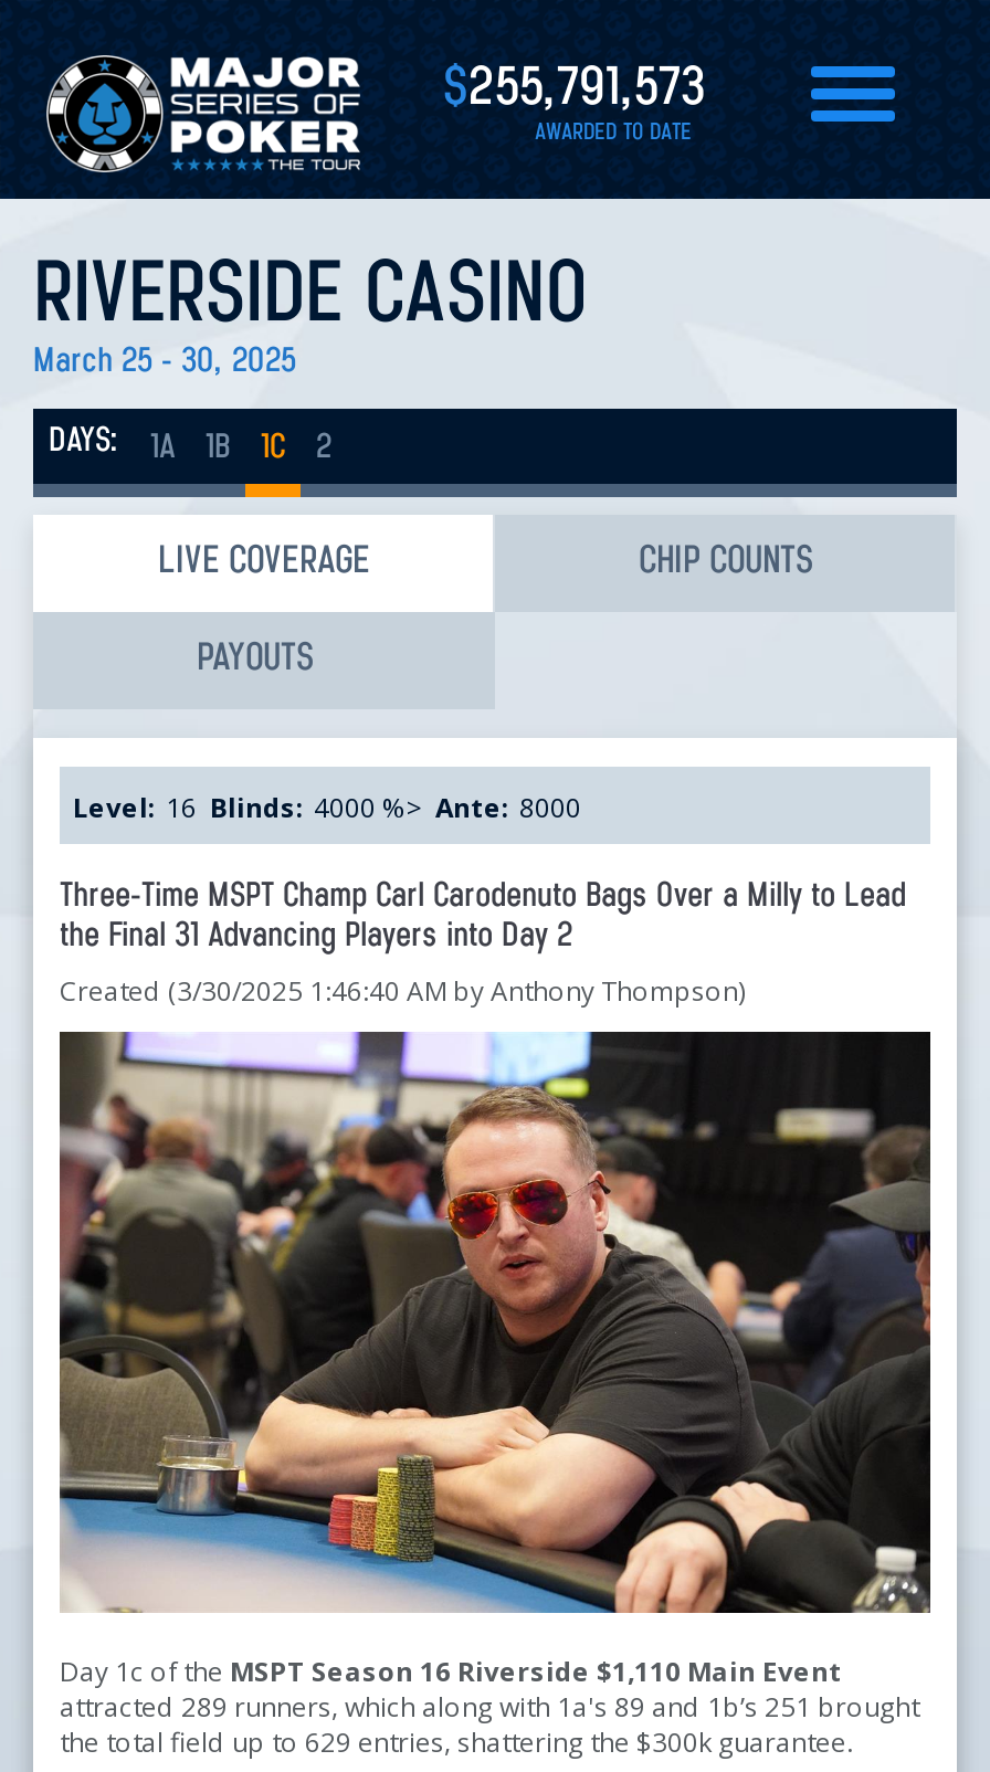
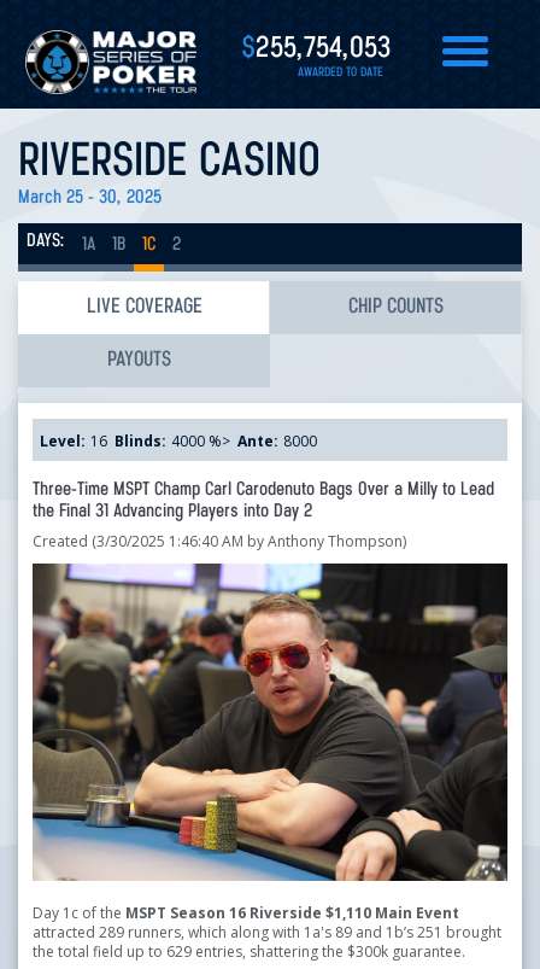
[442,62,705,117] $255,791,573 -> [241,34,391,64] $255,754,053

